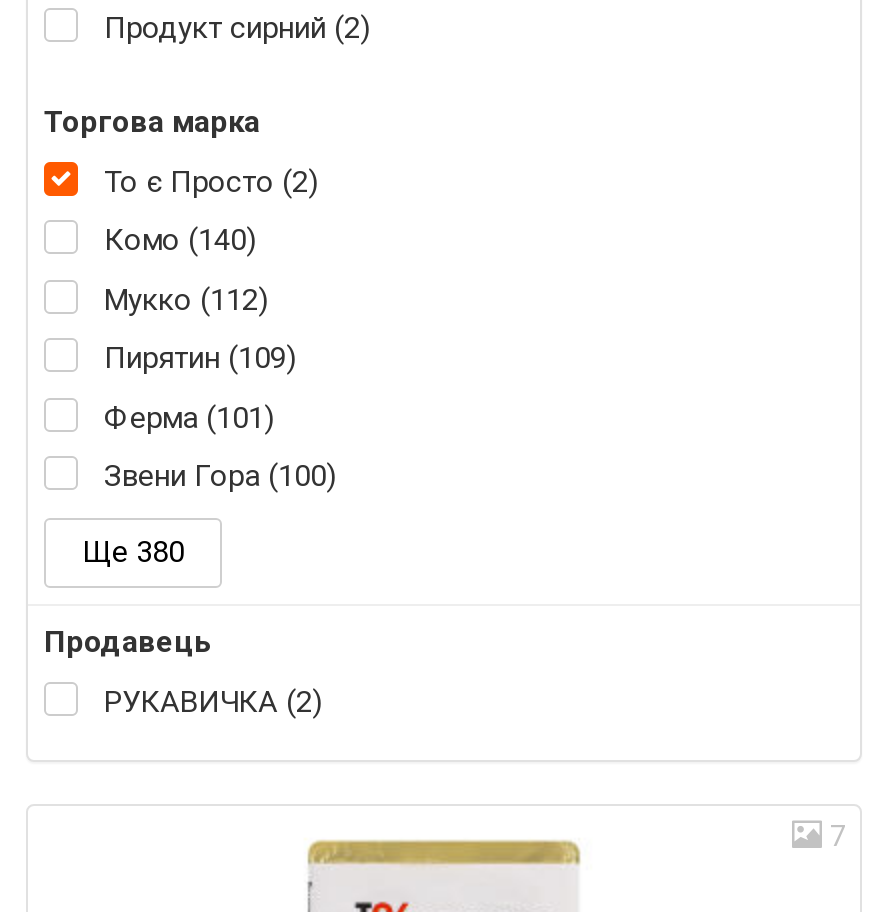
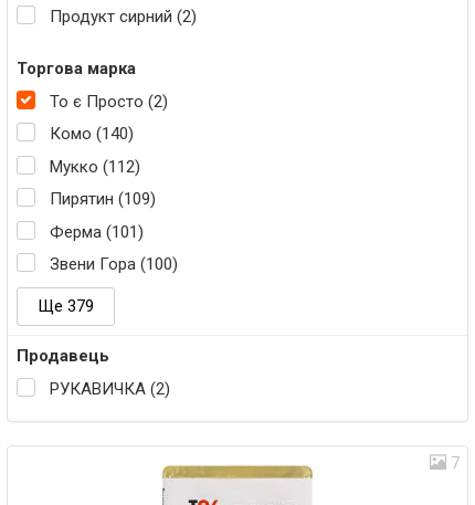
[82,534,184,570] Ще 380 -> [38,296,94,316] Ще 379

